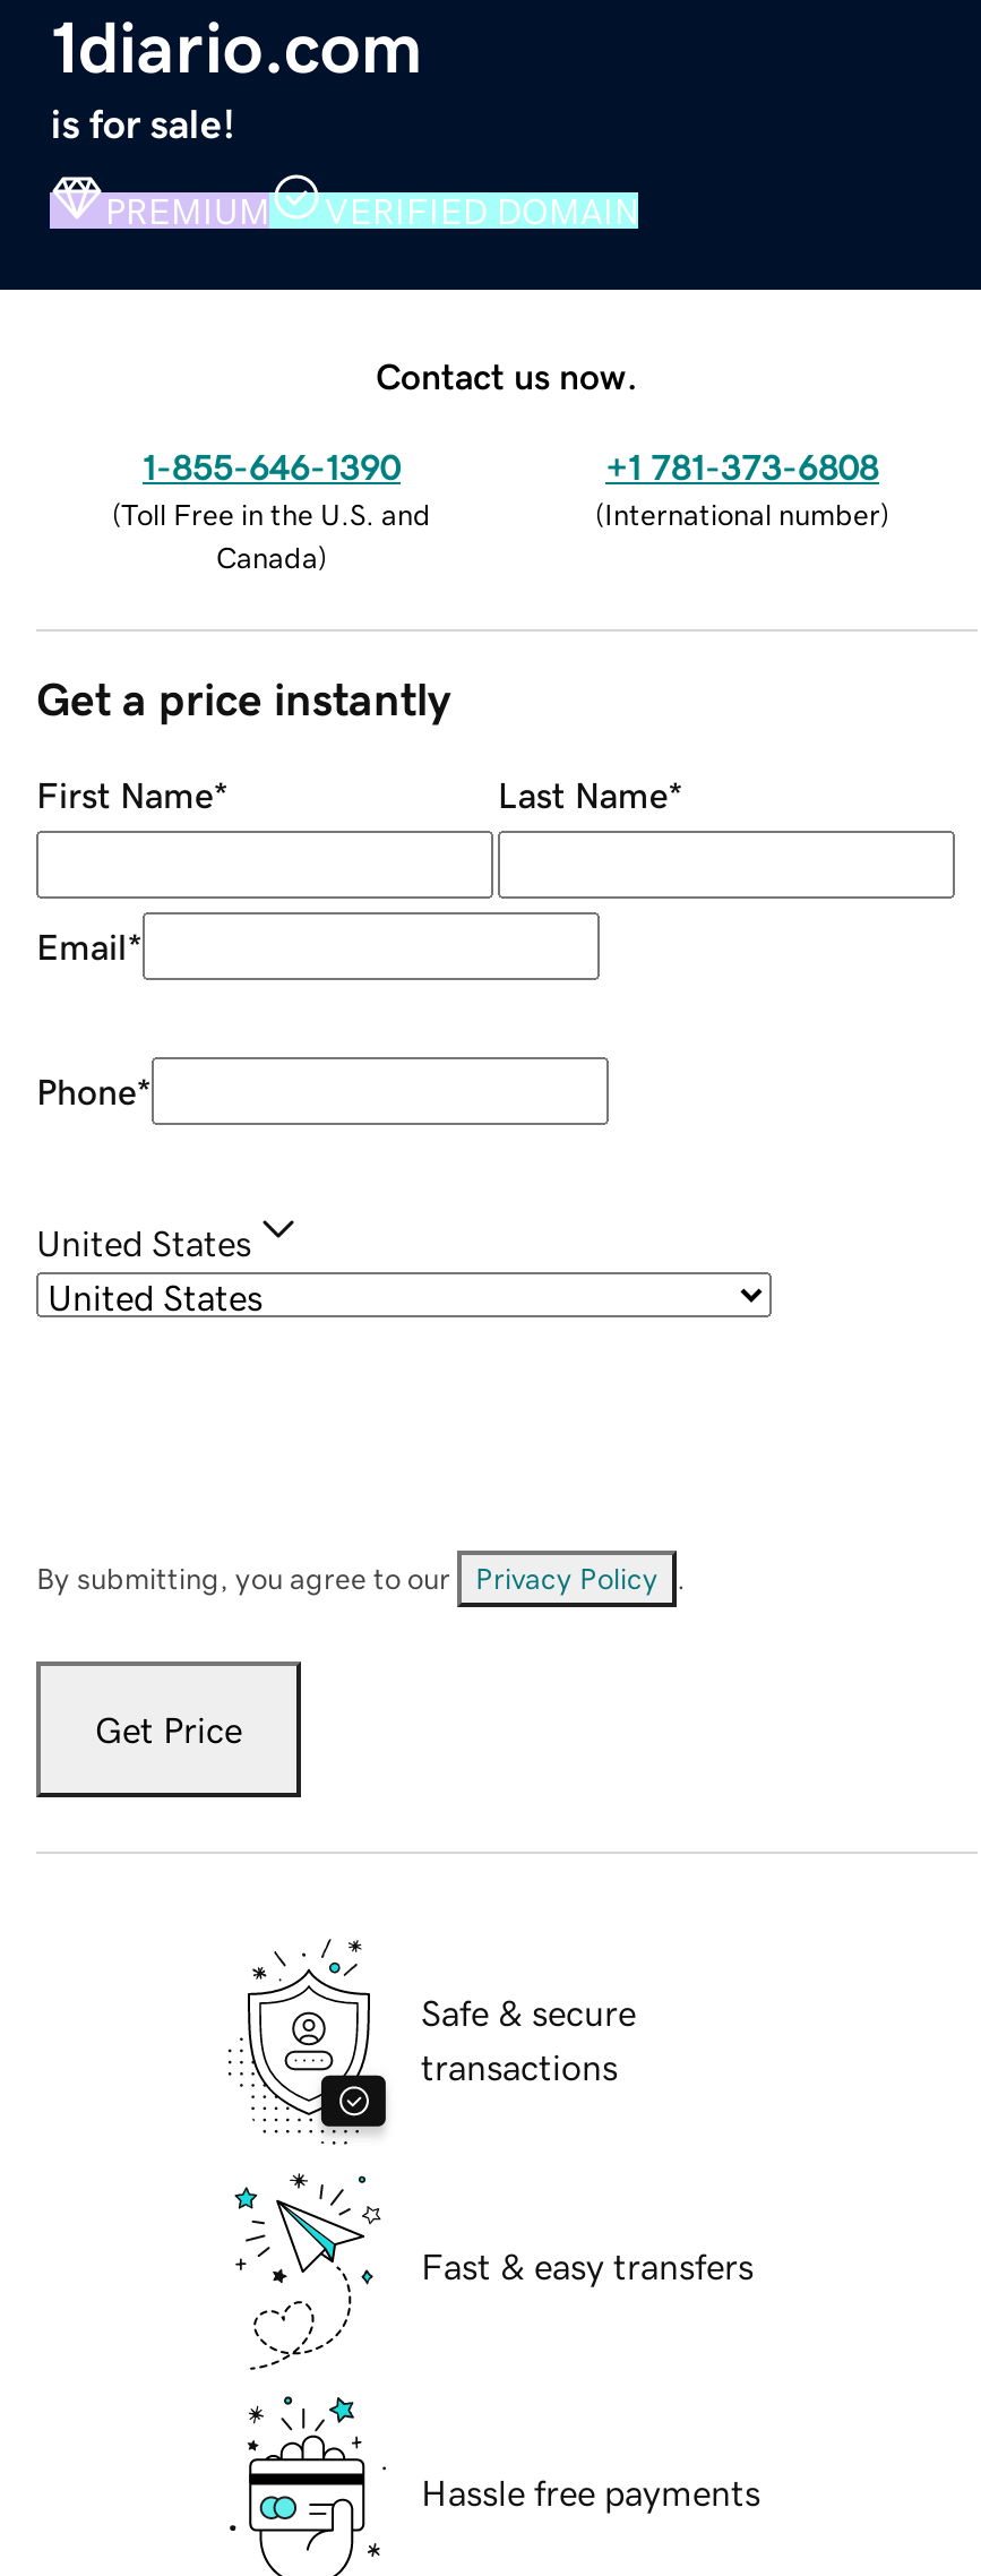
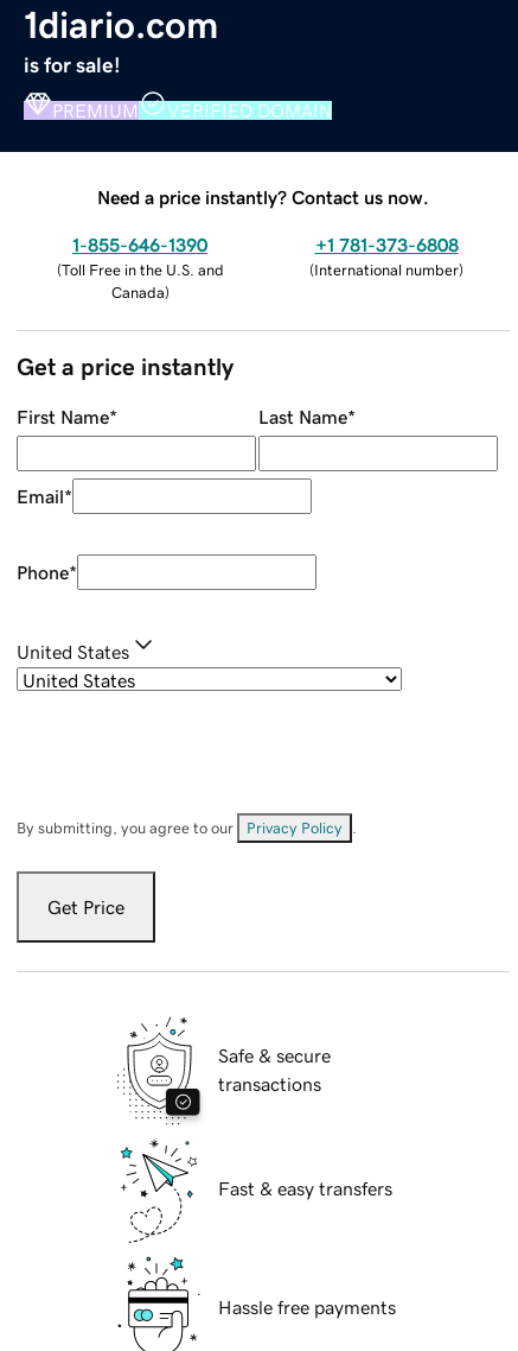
[376,357,638,393] Contact us now. -> [97,187,429,206] Need a price instantly? Contact us now.

